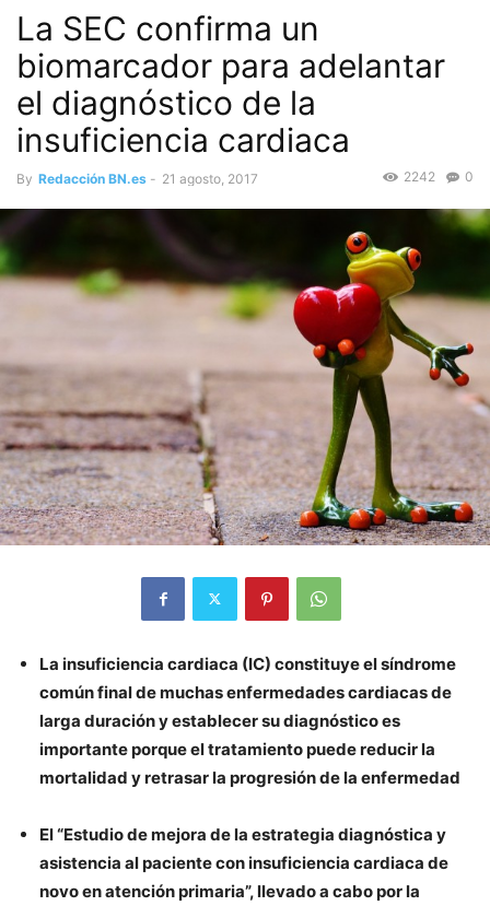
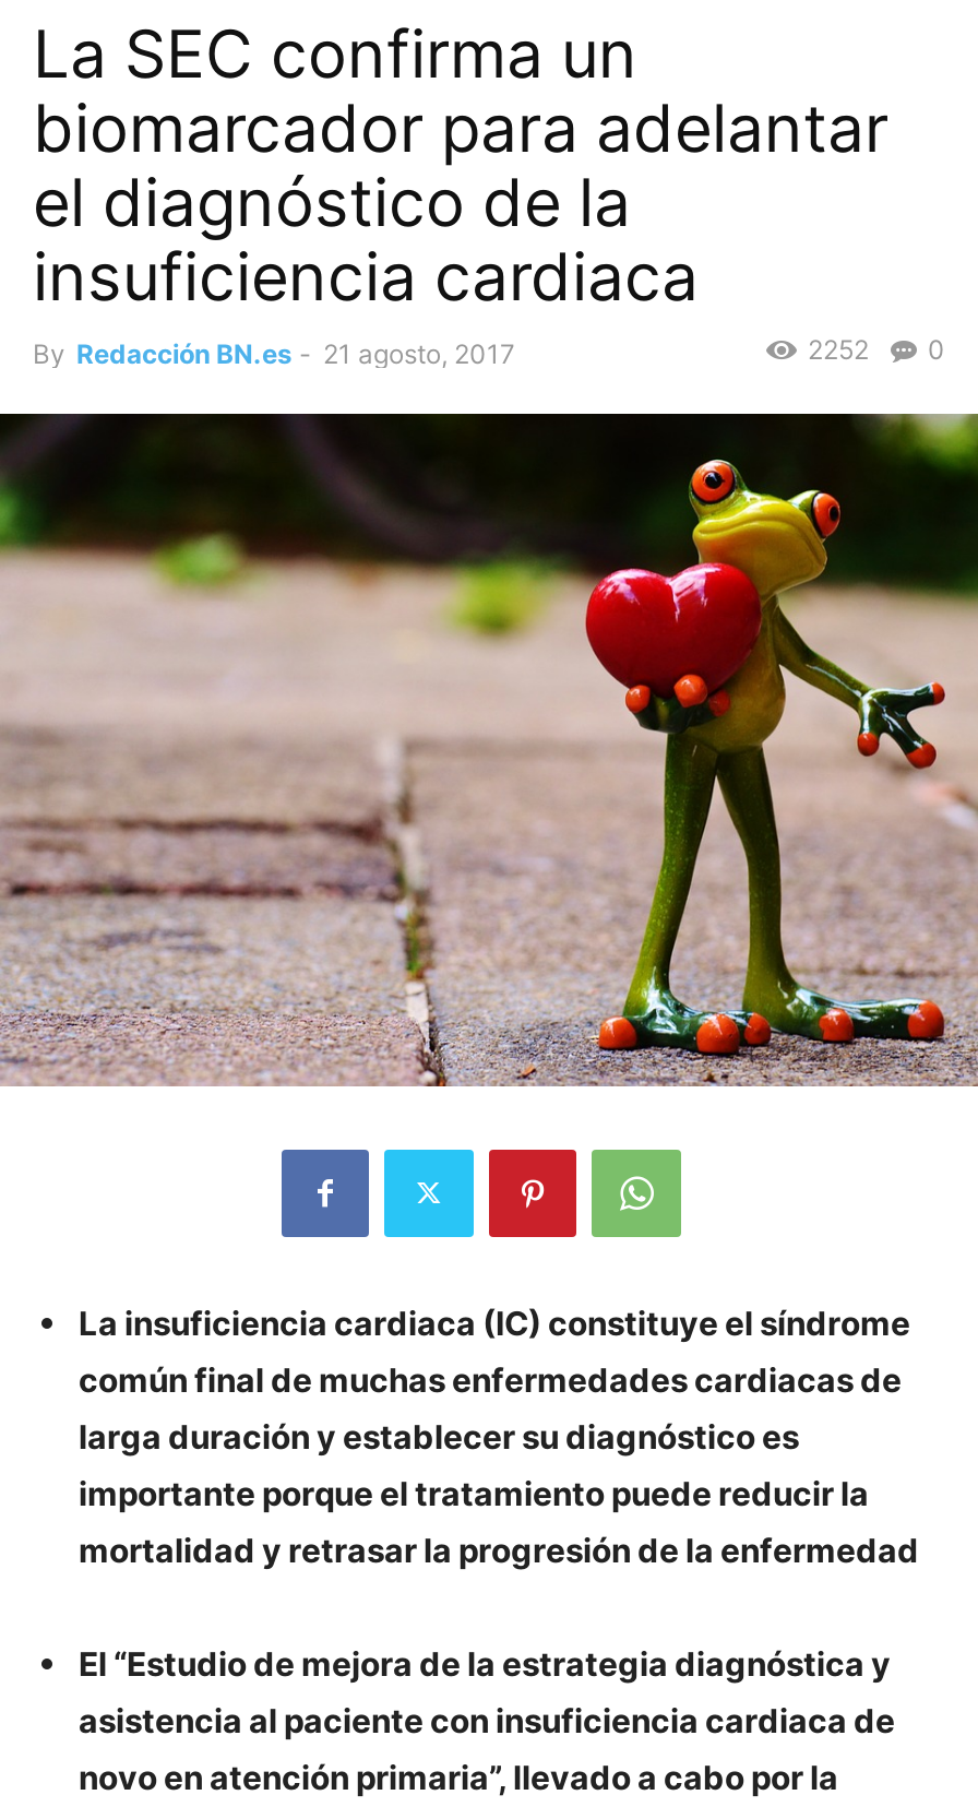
[404,168,474,185] 2242 0 -> [808,333,945,366] 2252 0

